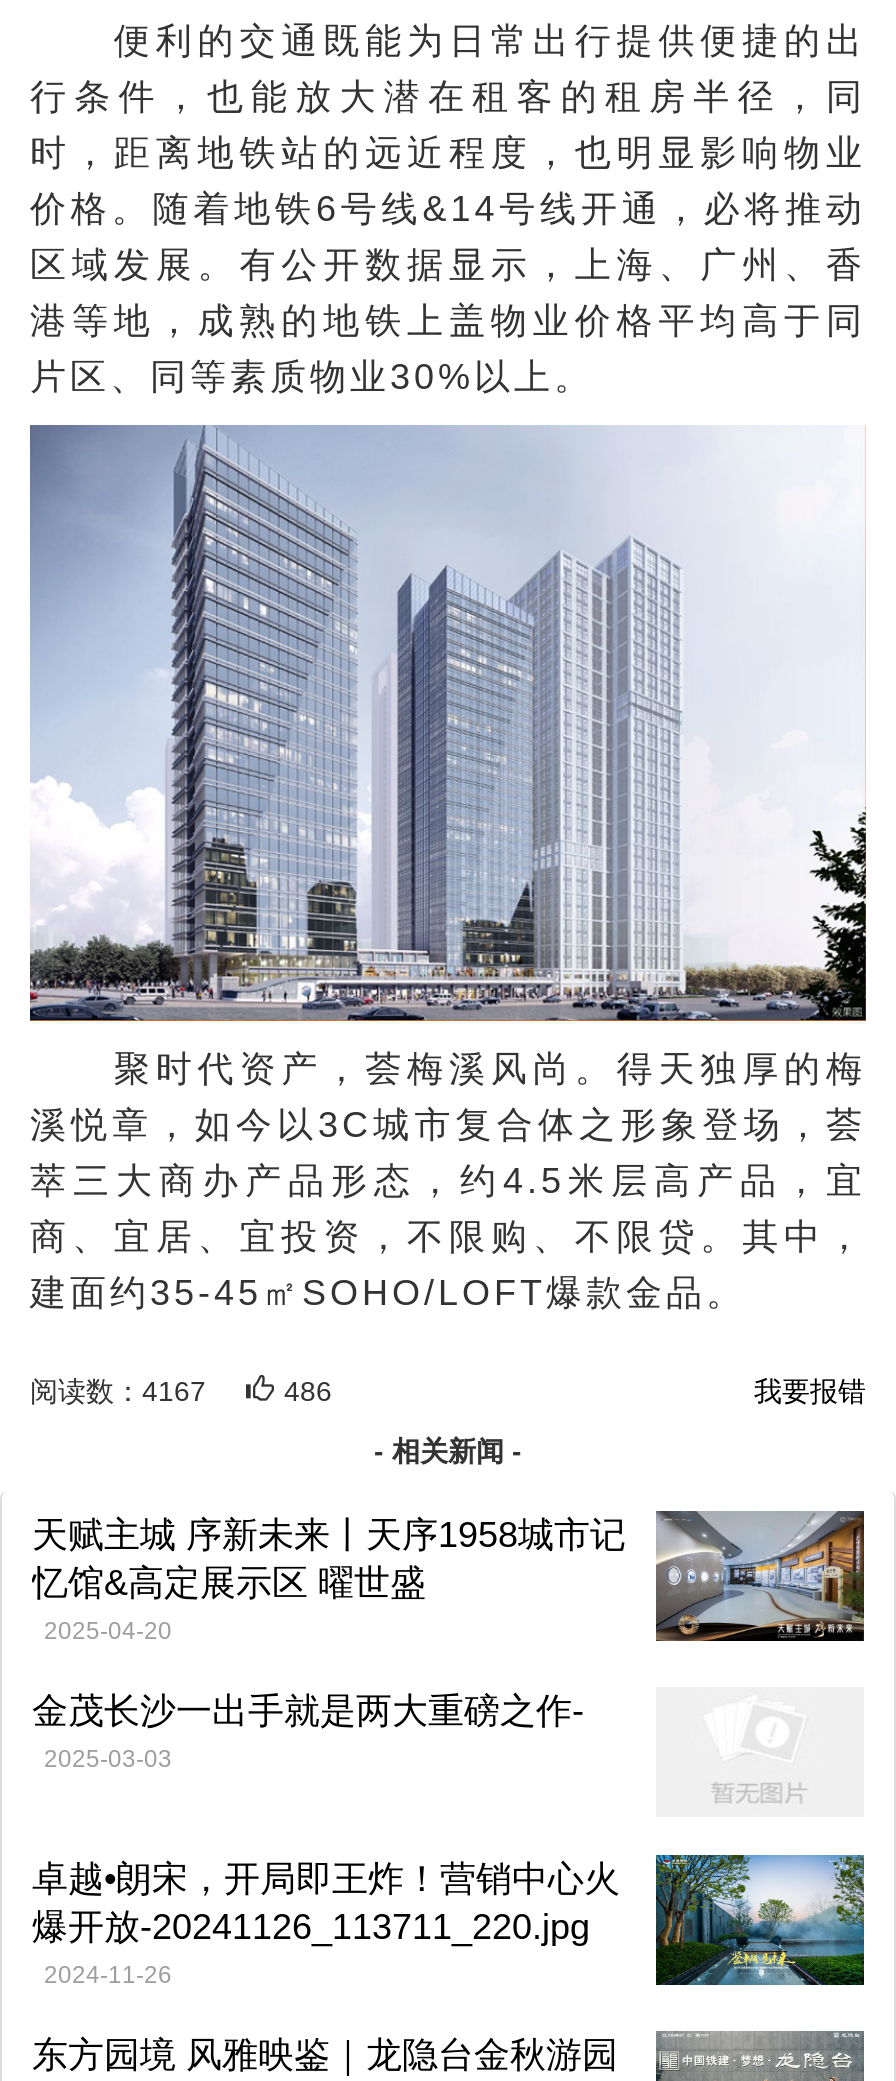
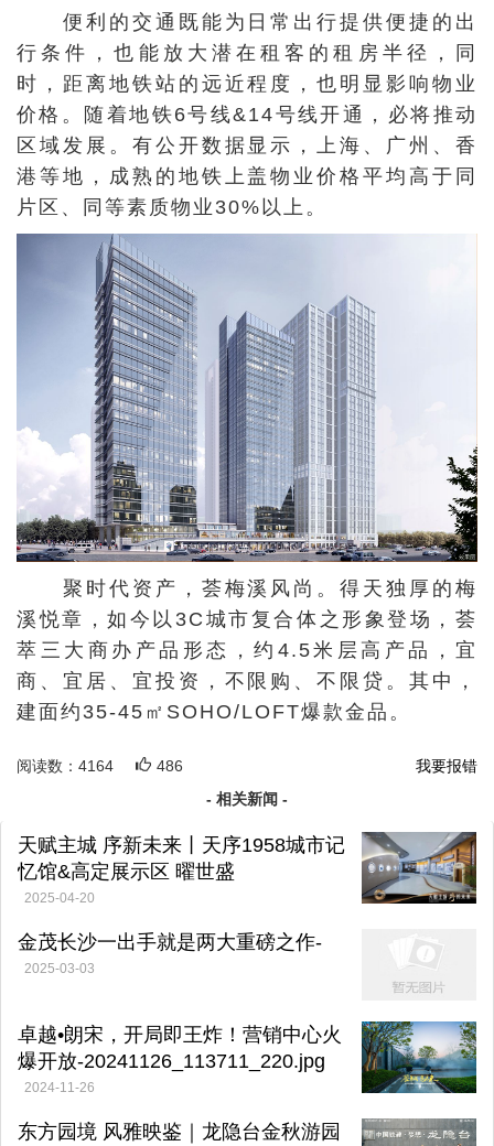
[30,1375,206,1407] 阅读数：4167 -> [17,757,114,775] 阅读数：4164

